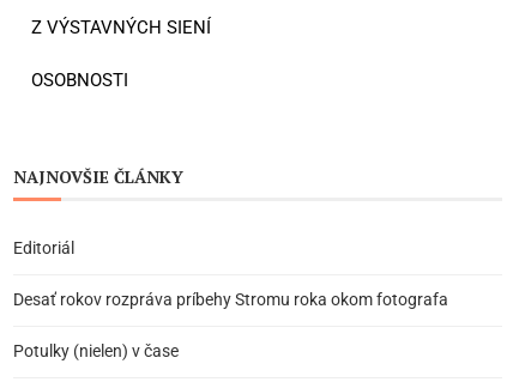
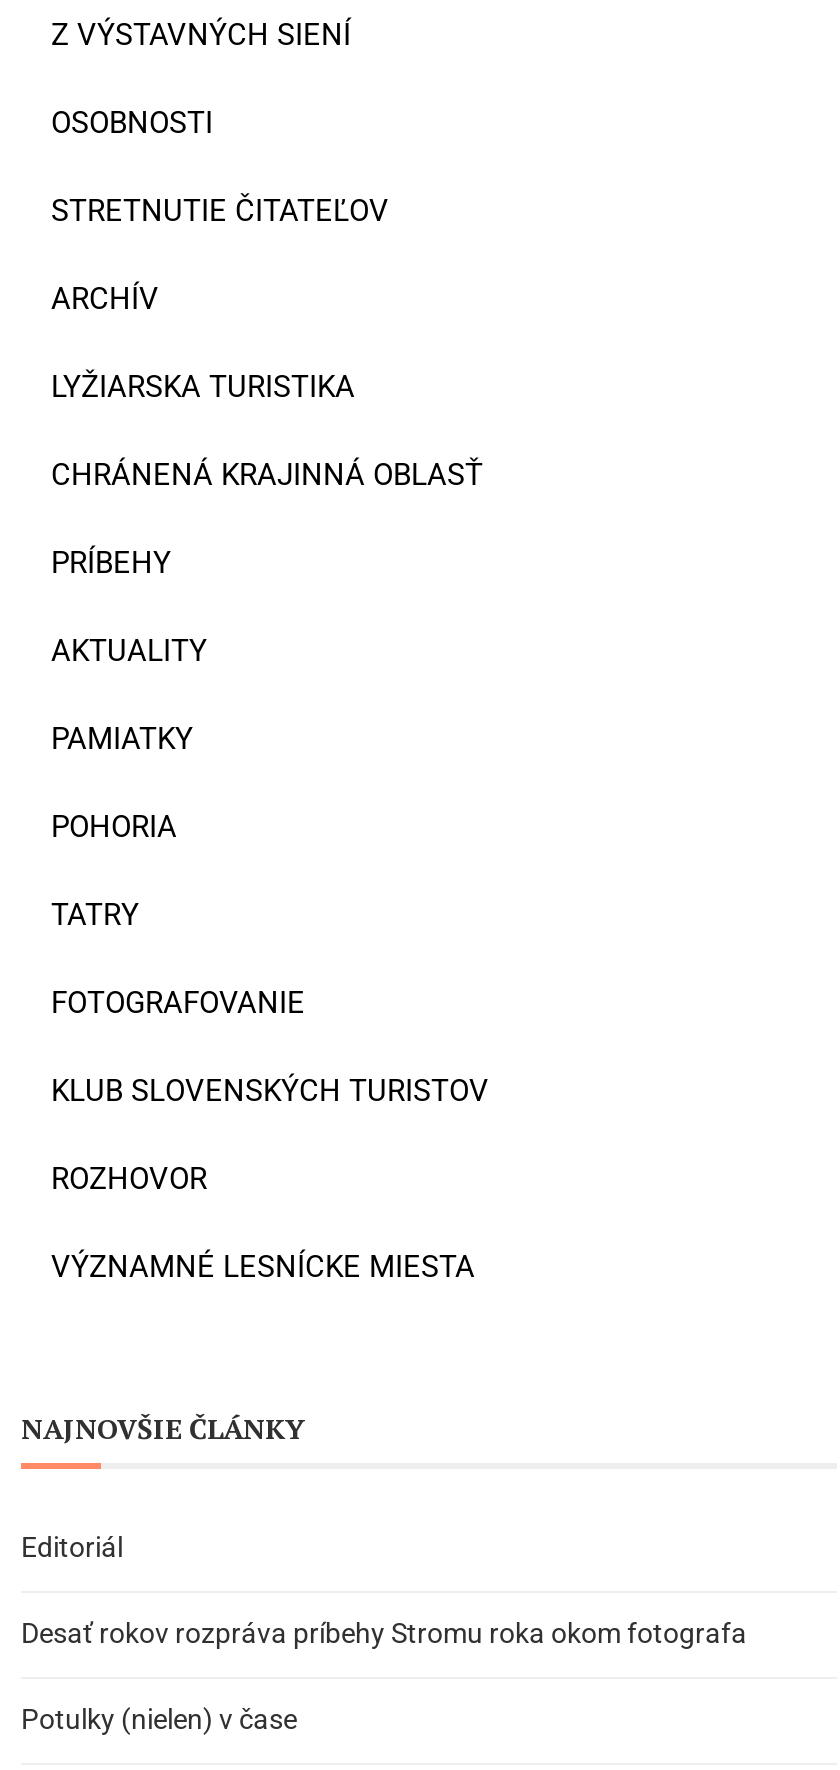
none -> [51,193,489,1285] STRETNUTIE ČITATEĽOV | ARCHÍV | LYŽIARSKA TURISTIKA | CHRÁNENÁ KRAJINNÁ OBLASŤ | PRÍBEHY | AKTUALITY | PAMIATKY | POHORIA | TATRY | FOTOGRAFOVANIE | KLUB SLOVENSKÝCH TURISTOV | ROZHOVOR | VÝZNAMNÉ LESNÍCKE MIESTA

